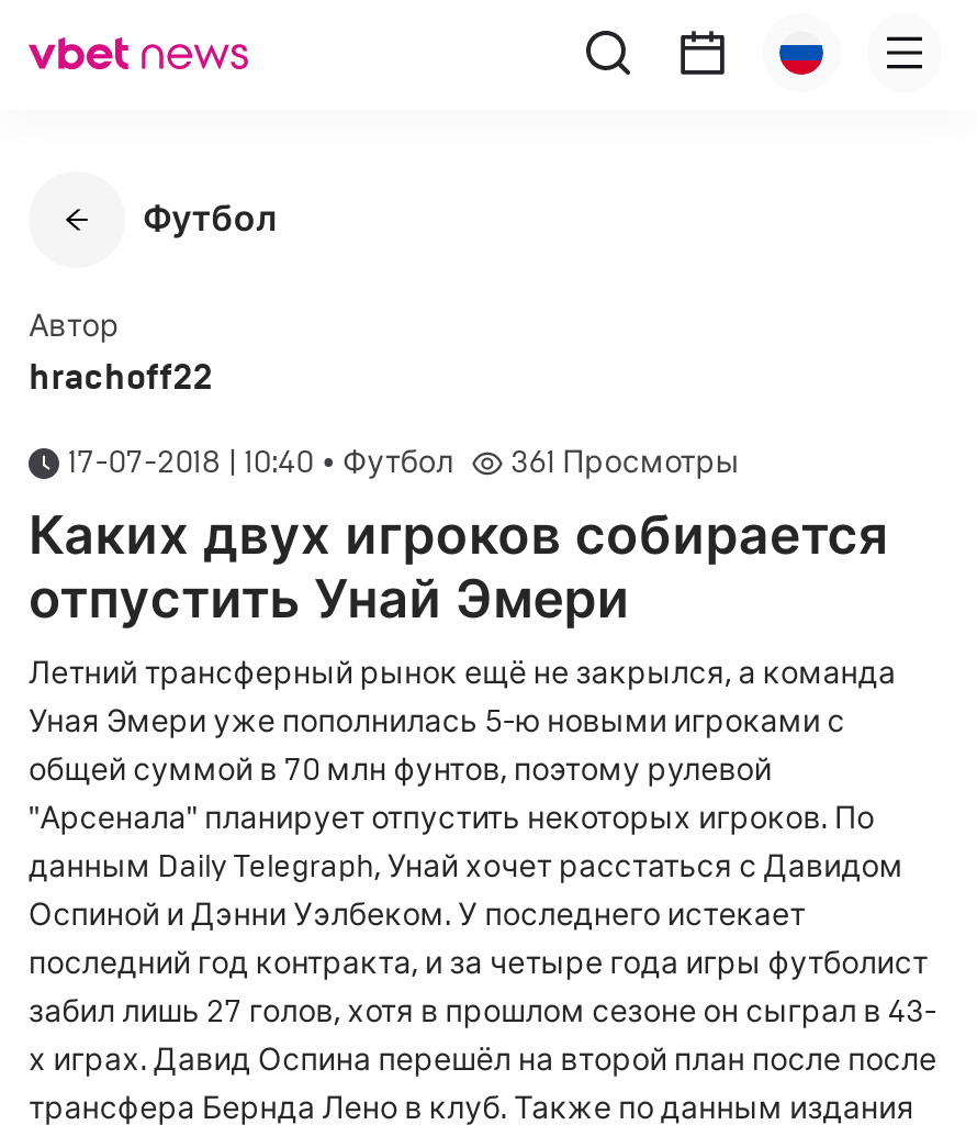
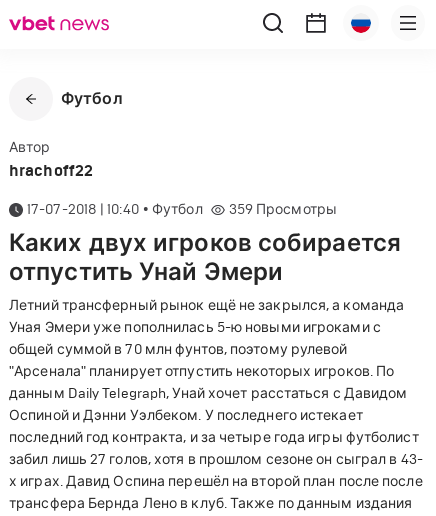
[511,444,740,481] 361 Просмотры -> [229,201,337,218] 359 Просмотры

